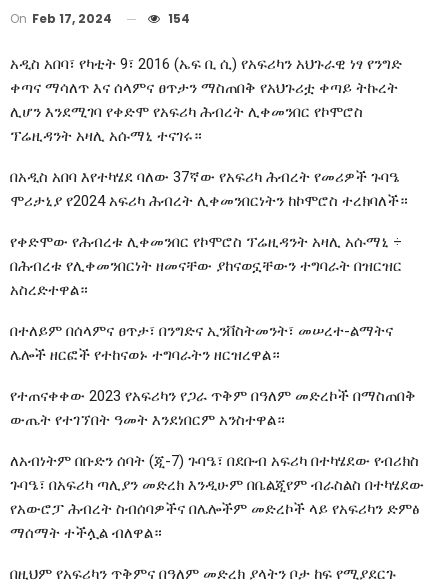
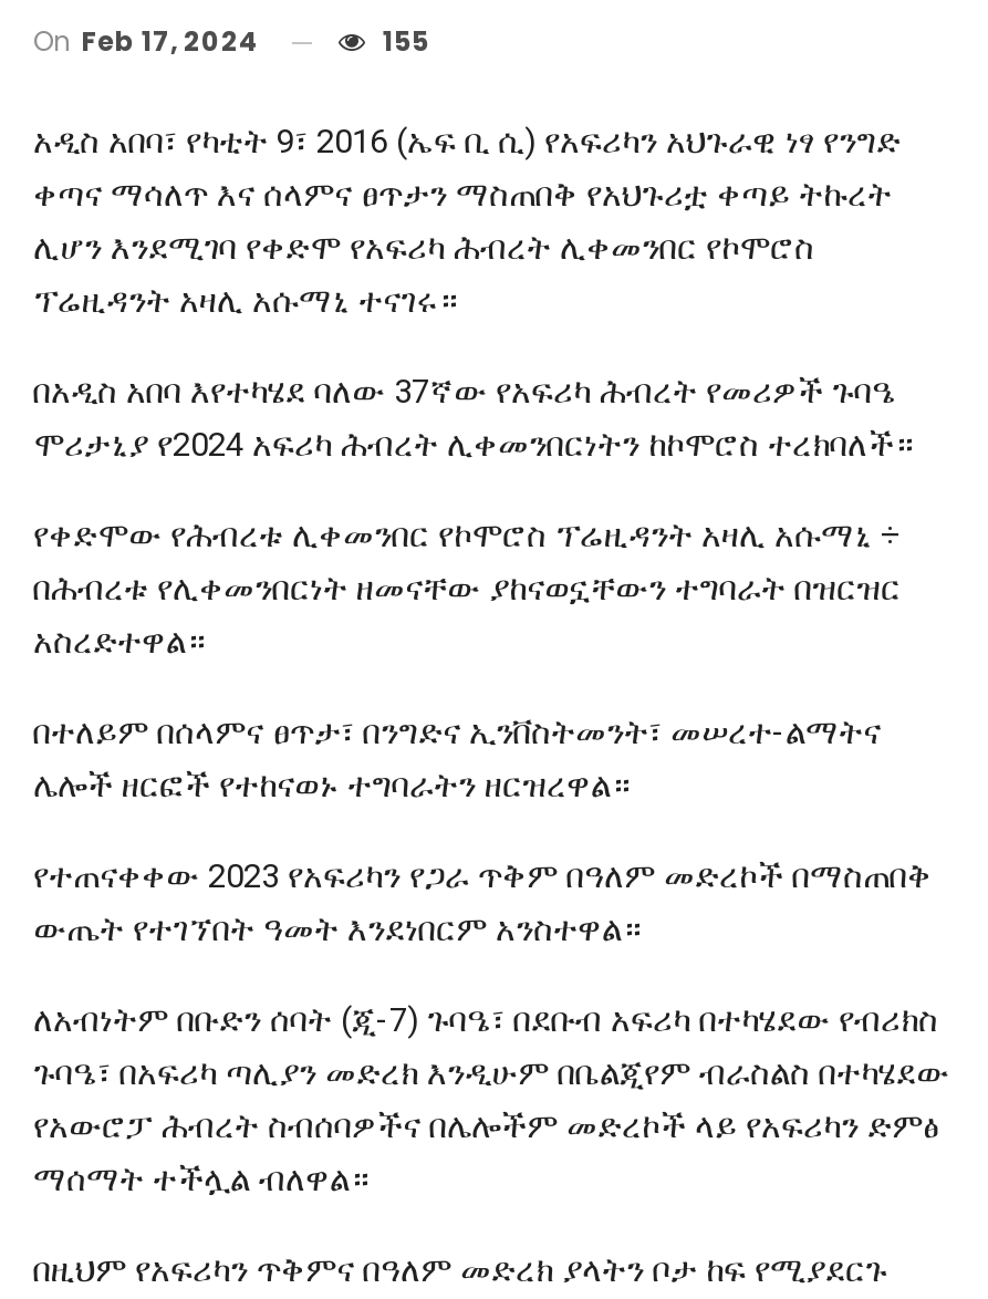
[168,10,190,27] 154 -> [383,21,429,59] 155

